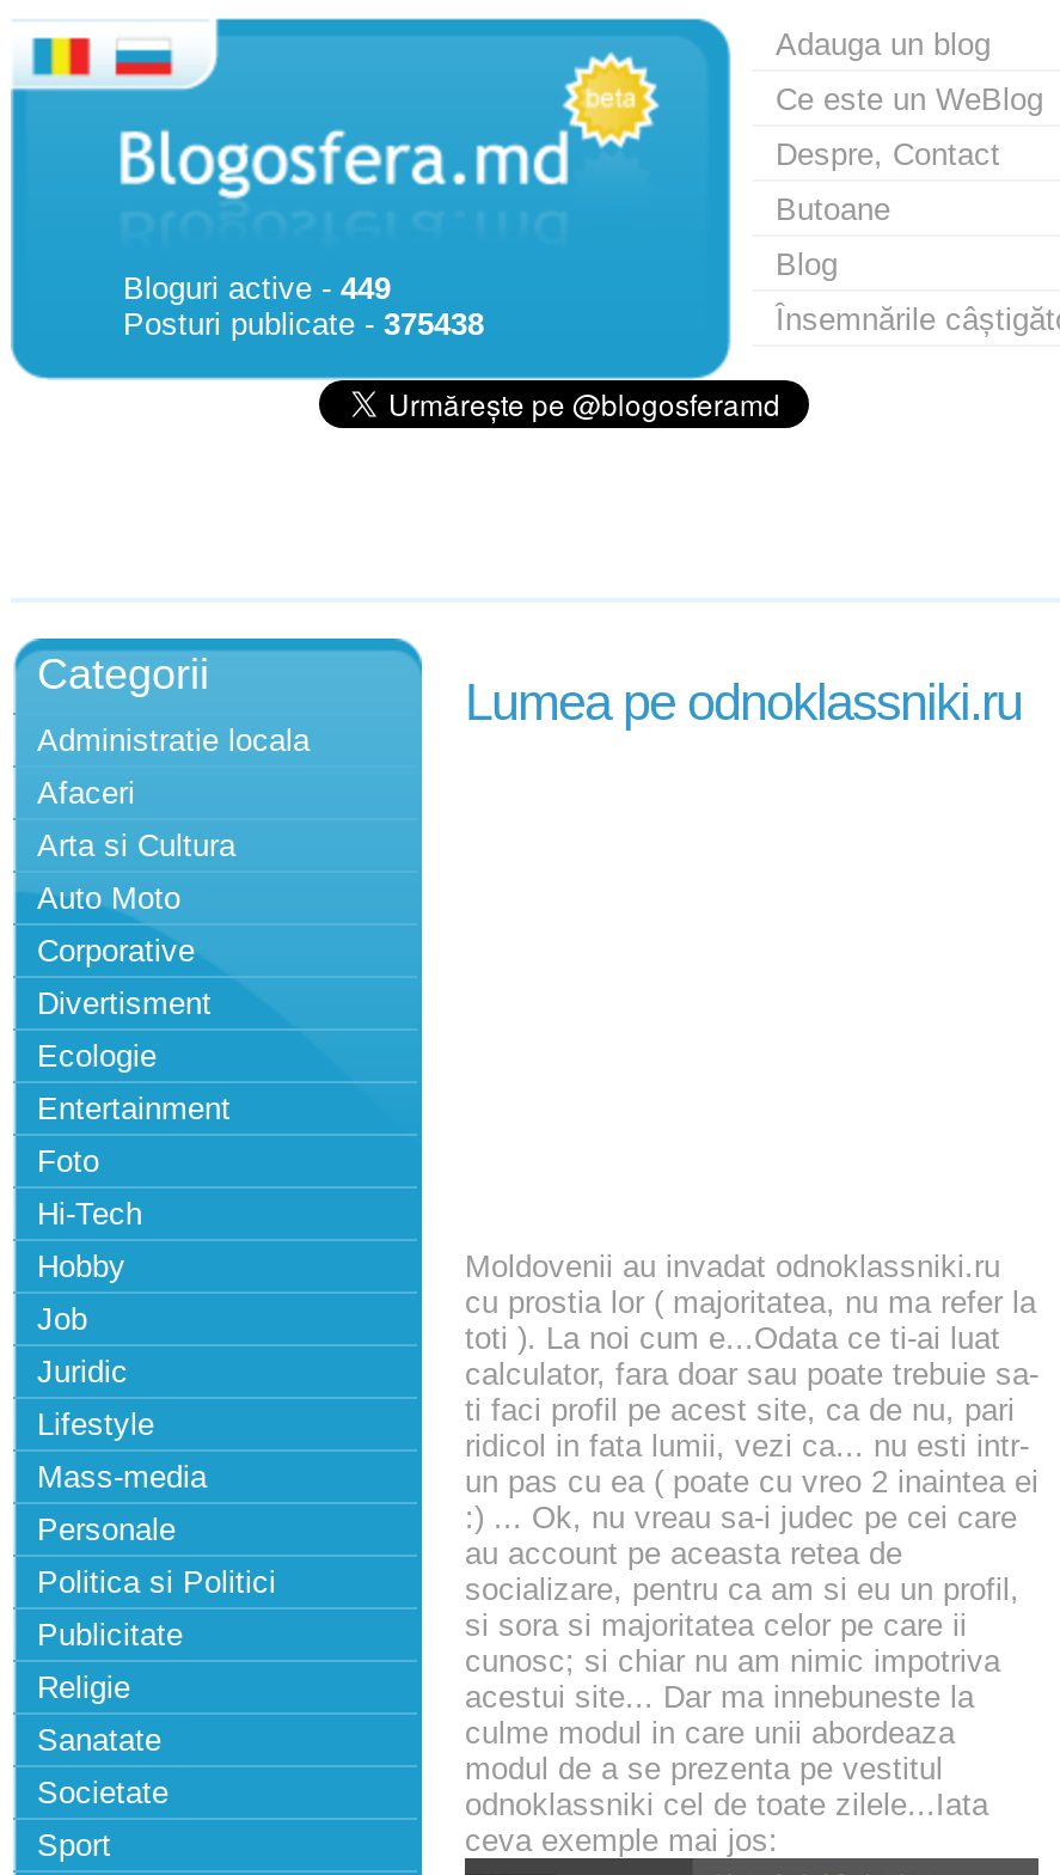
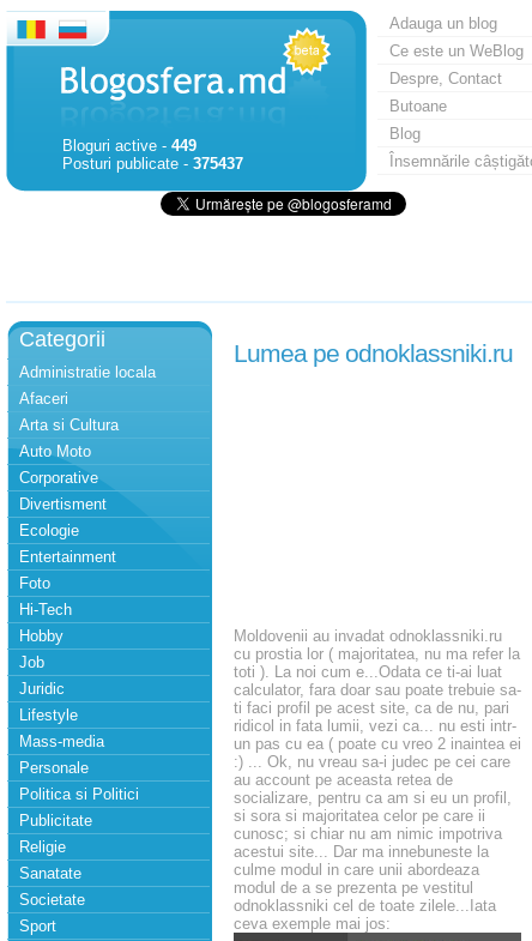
[123,306,484,342] Posturi publicate - 375438 -> [62,155,243,173] Posturi publicate - 375437

